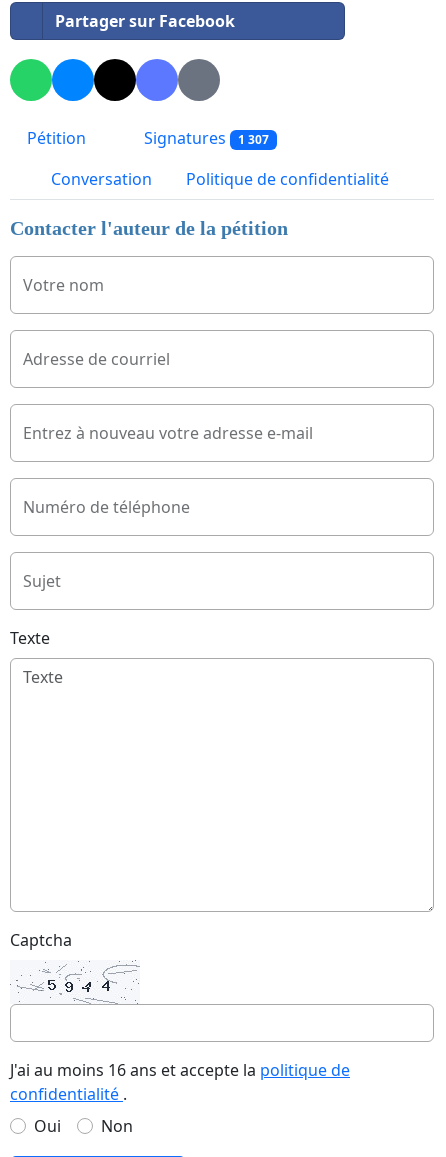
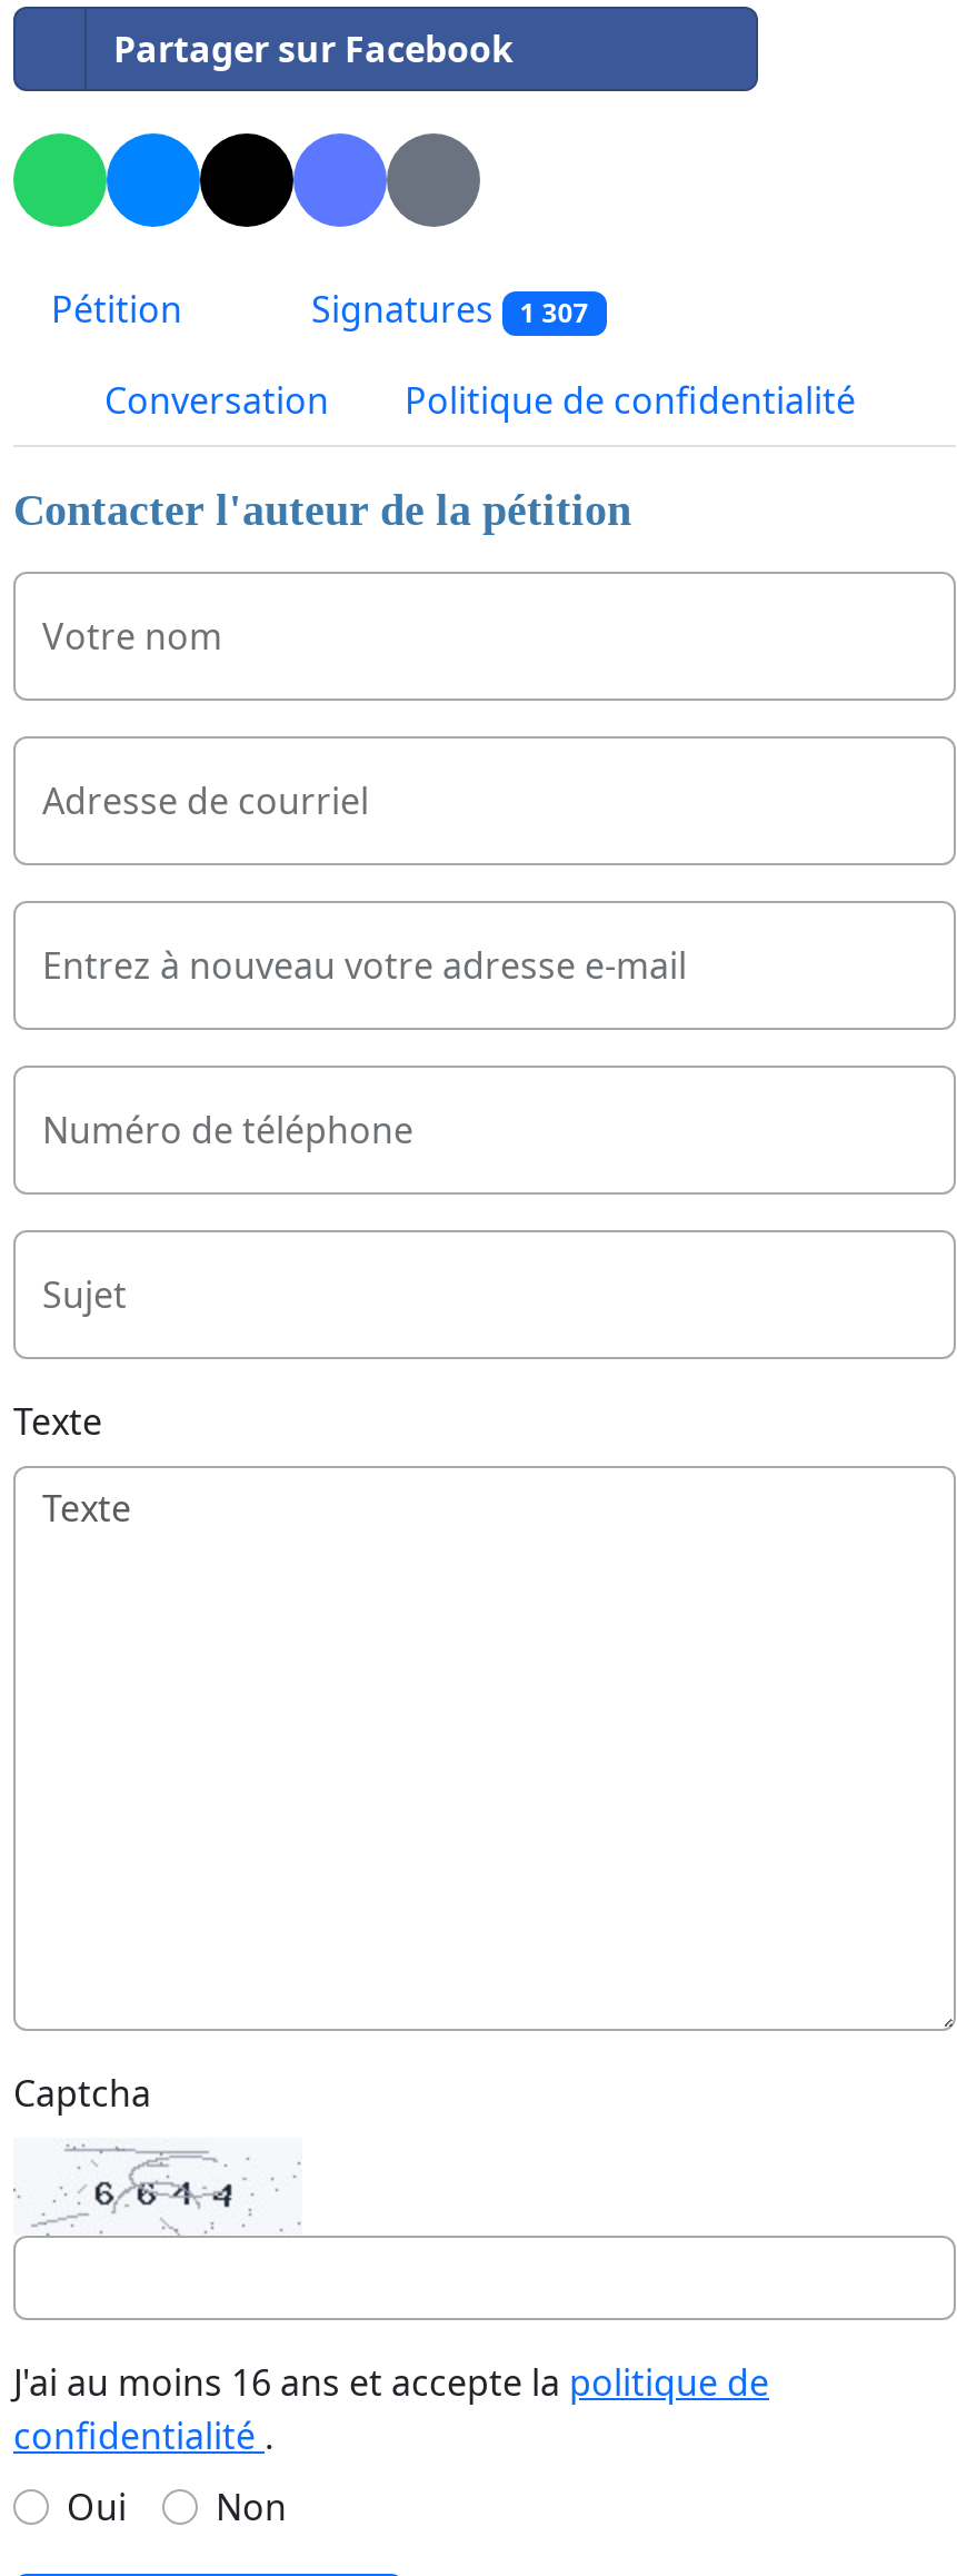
[16,964,139,1002] [image] -> [38,2144,233,2227] [image]

